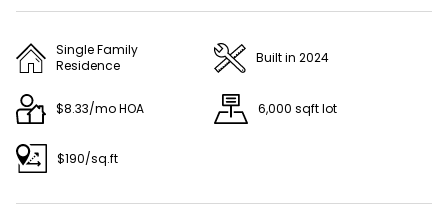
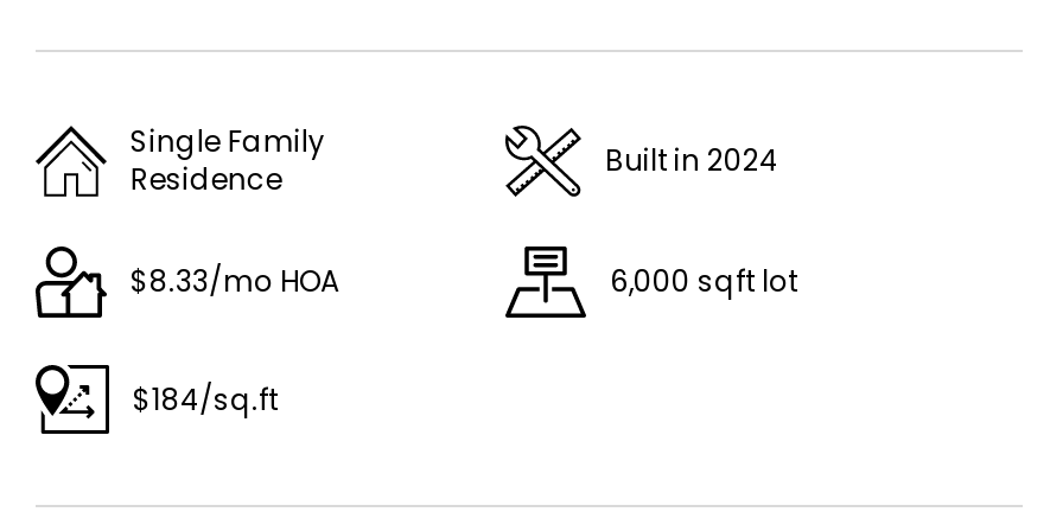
[57,149,118,166] $190/sq.ft -> [133,378,278,418] $184/sq.ft

